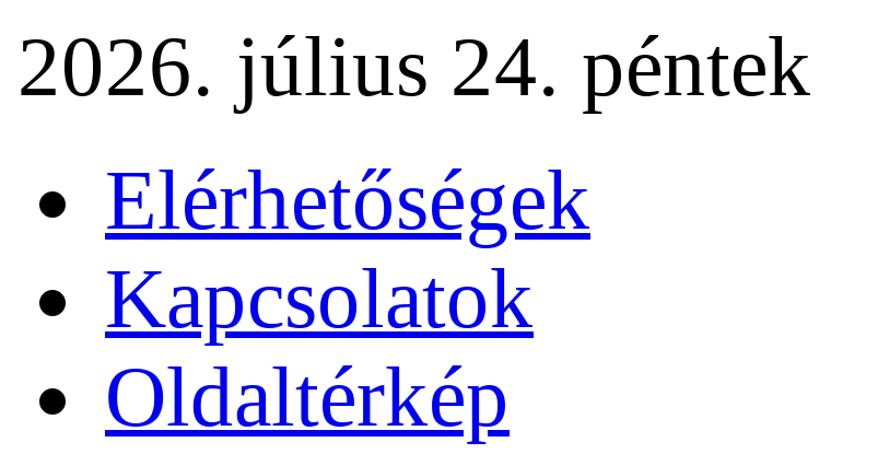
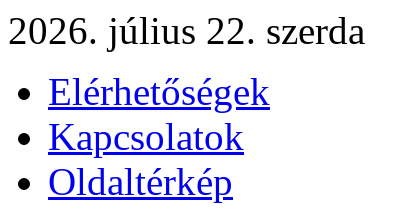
[17,19,811,113] 2026. július 24. péntek -> [8,9,365,52] 2026. július 22. szerda

